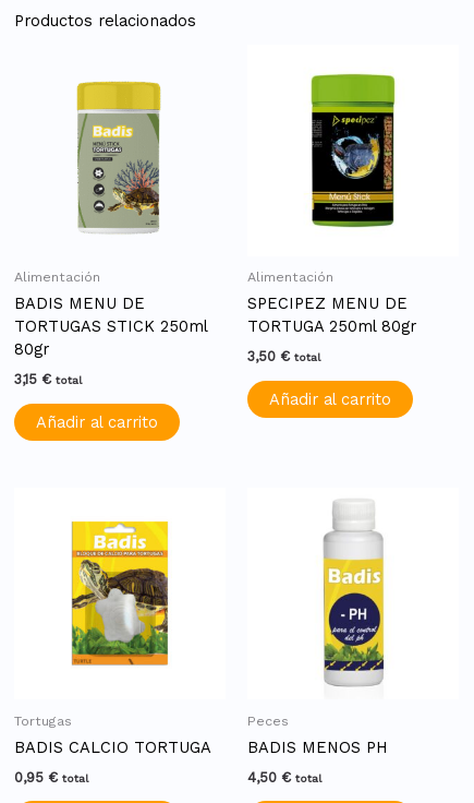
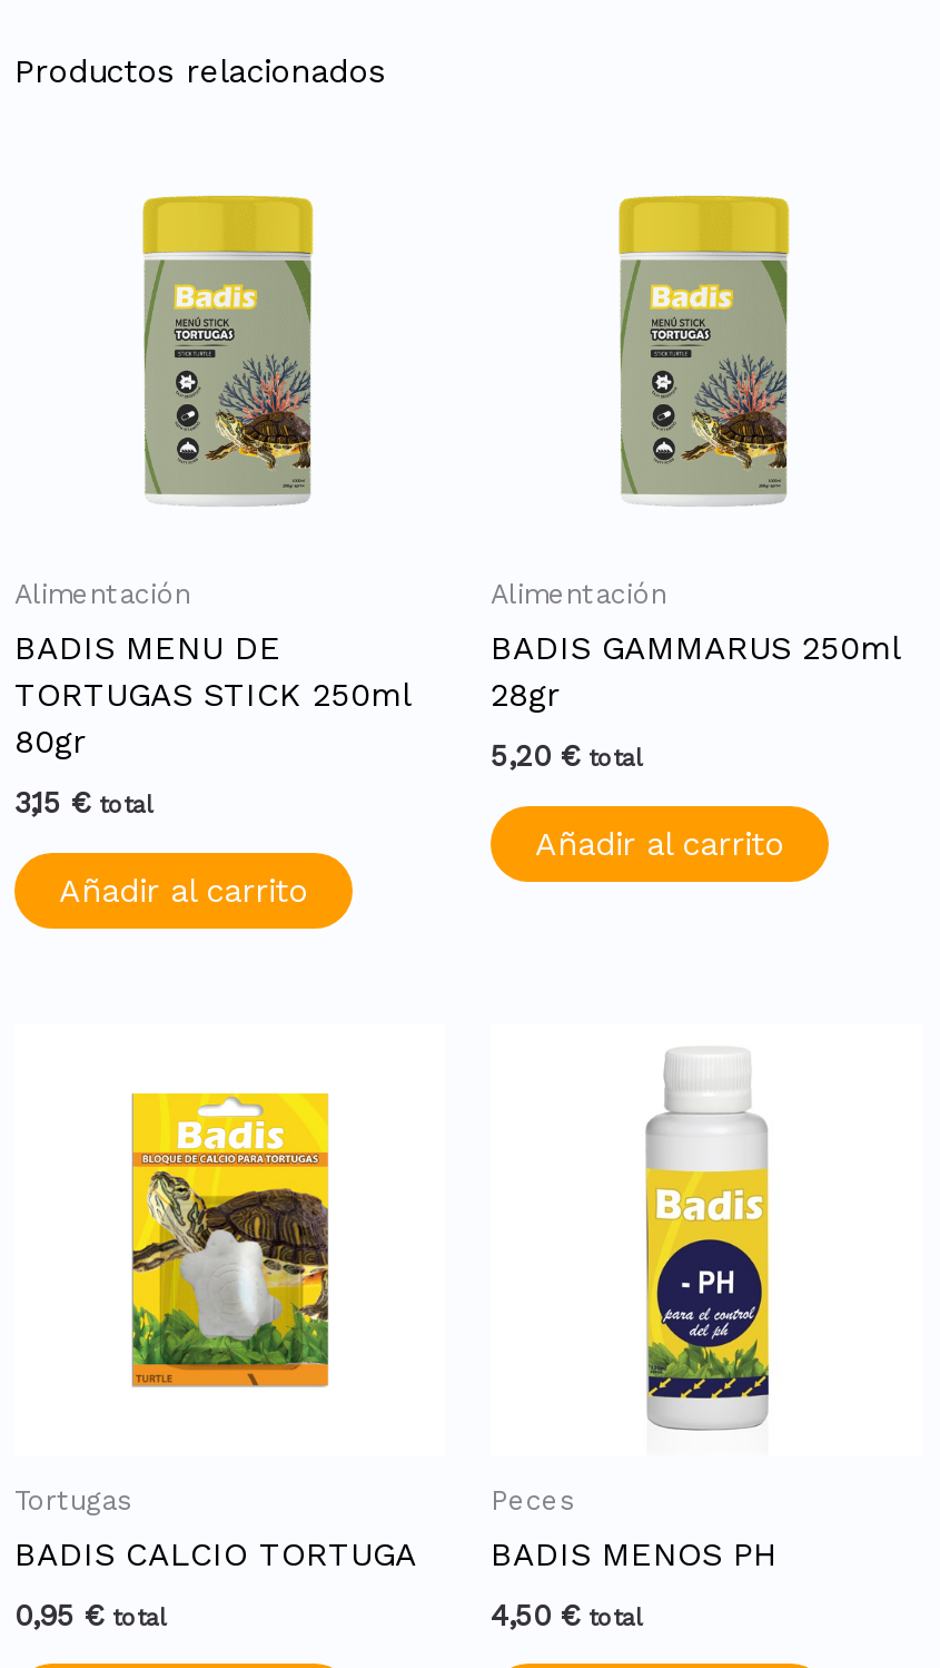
[311,73,396,232] [image] -> [620,180,791,506] [image]
[247,294,416,337] SPECIPEZ MENU DE | TORTUGA 250ml 80gr -> [491,629,898,716] BADIS GAMMARUS 250ml | 28gr
[247,348,320,364] 3,50 € total -> [491,739,642,772] 5,20 € total

